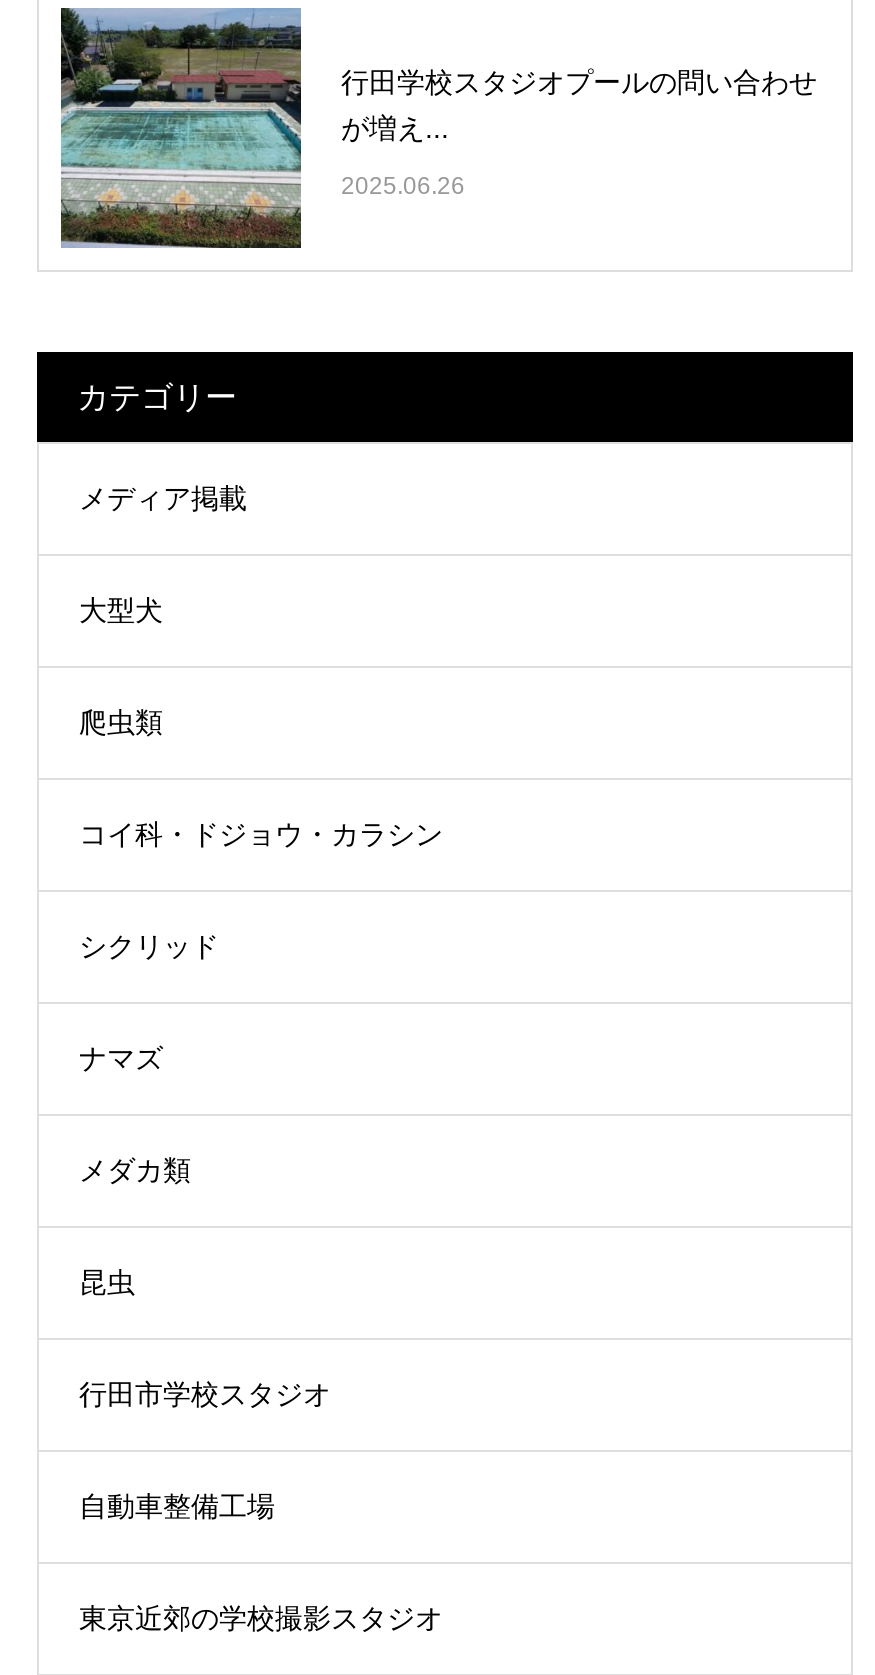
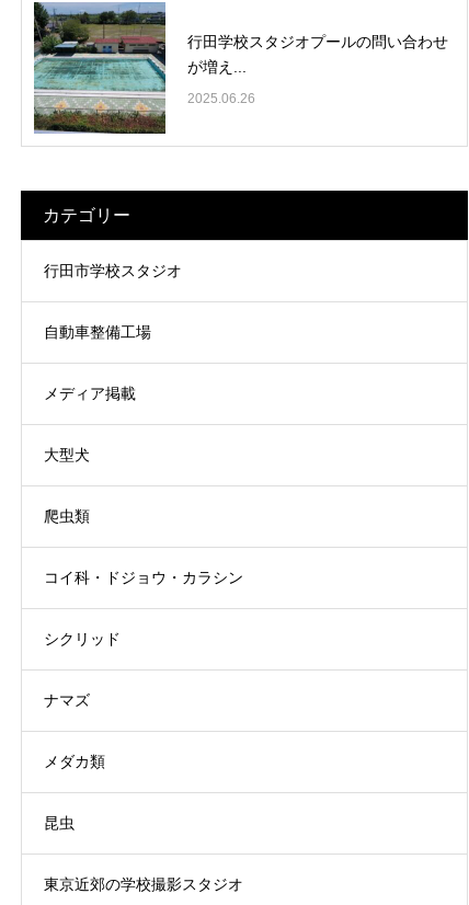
moved [79,482,443,1298] -> [44,384,243,831]: メディア掲載 | 大型犬 | 爬虫類 | コイ科・ドジョウ・カラシン | シクリッド | ナマズ | メダカ類 | 昆虫
moved [79,1378,331,1522] -> [44,262,182,340]: 行田市学校スタジオ | 自動車整備工場

